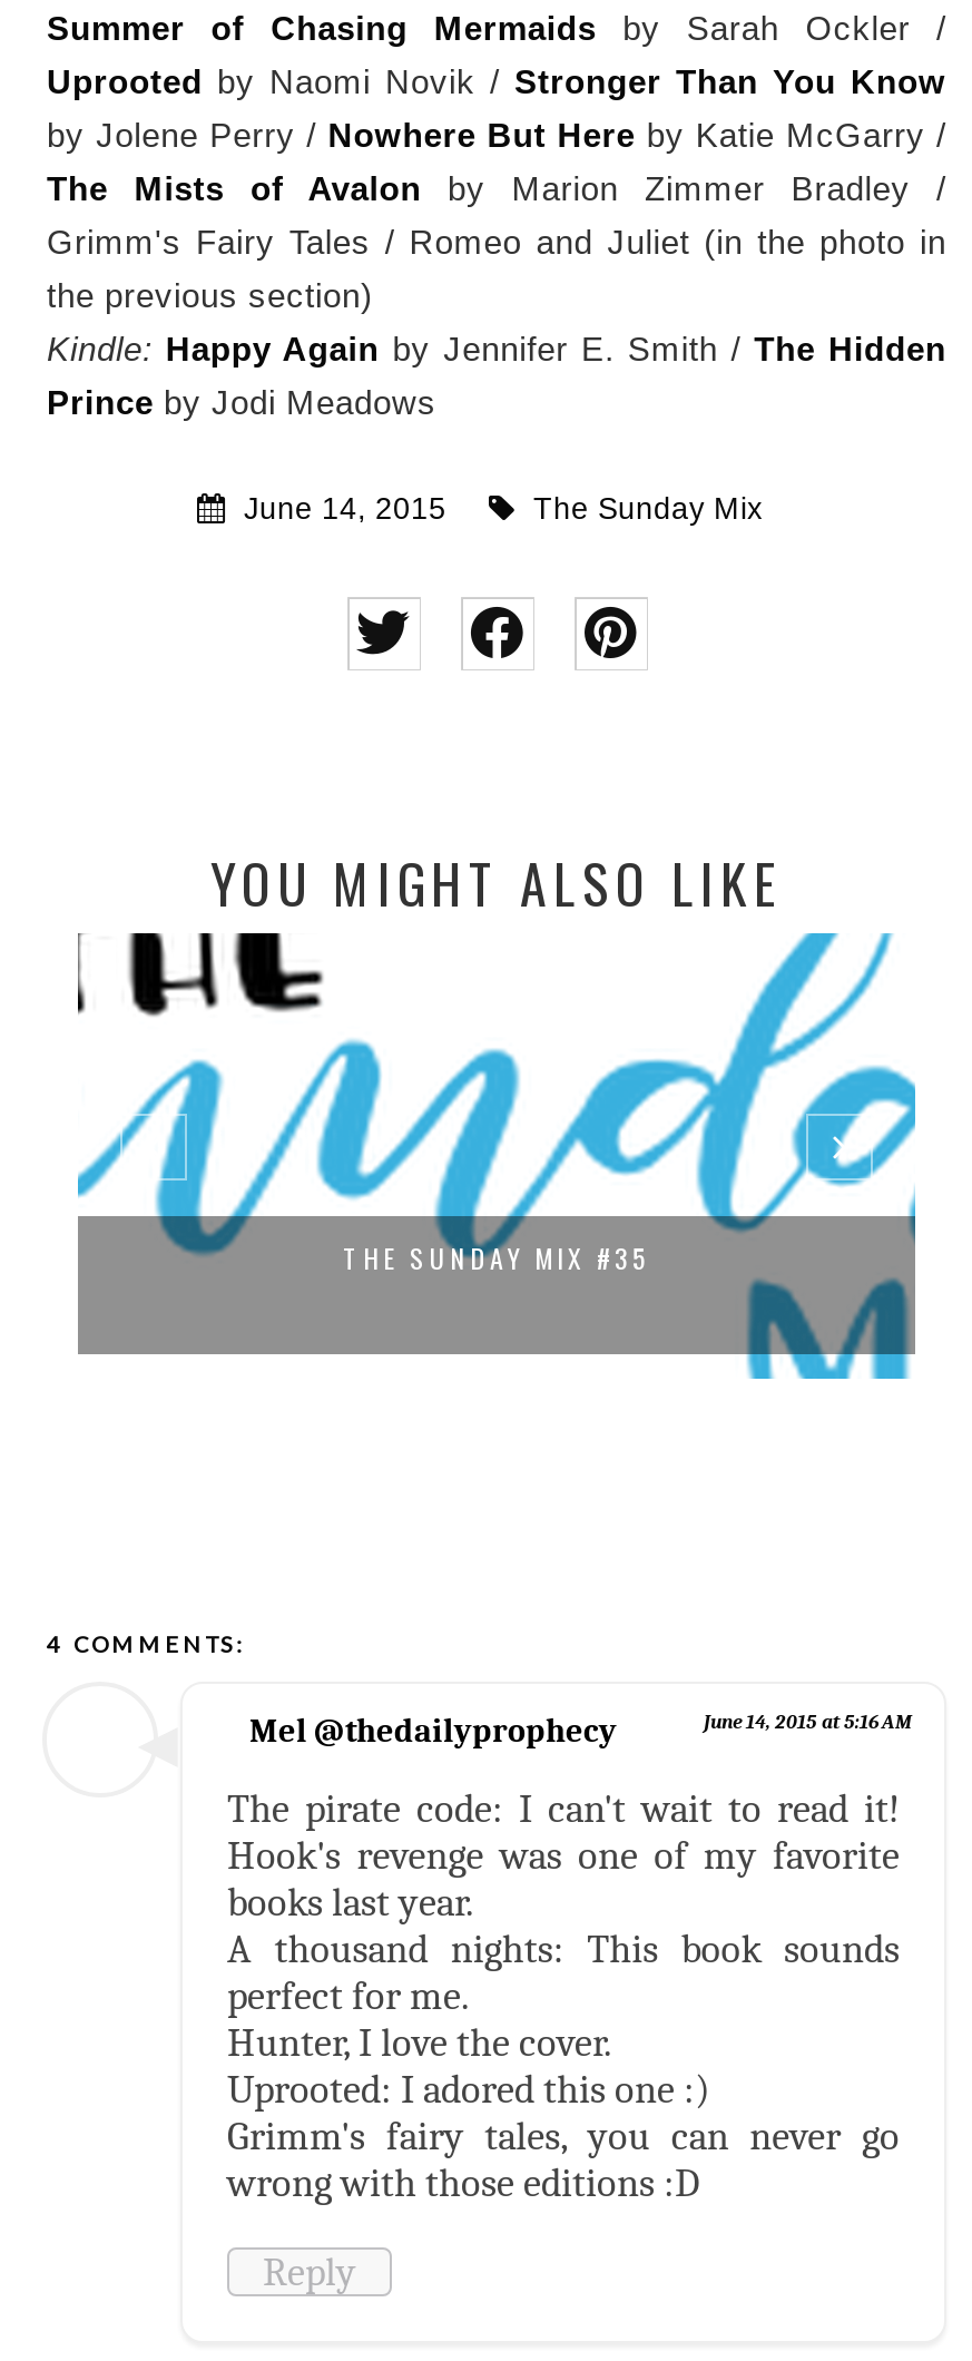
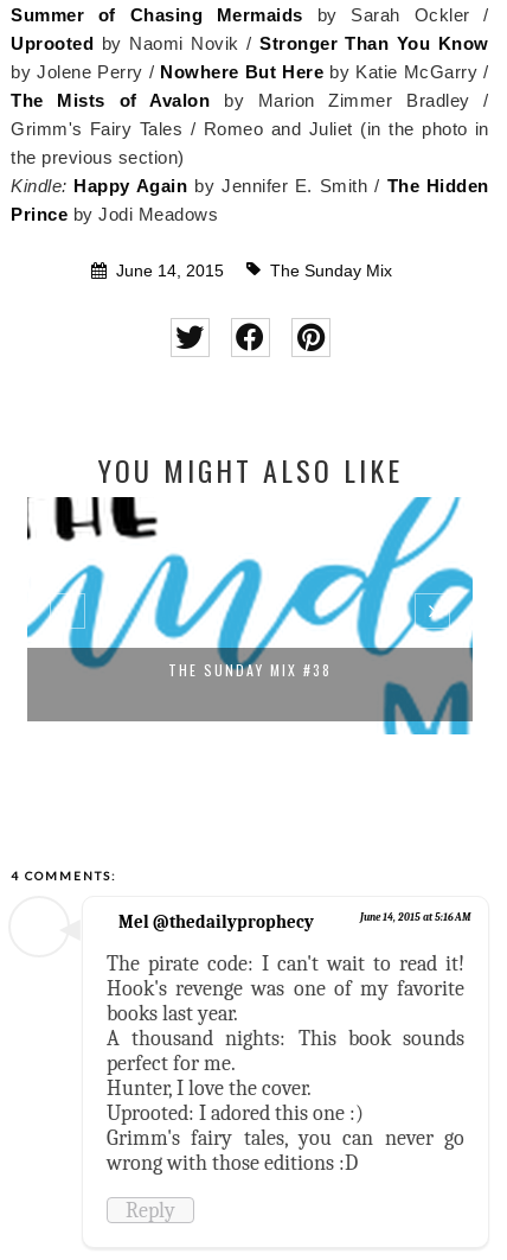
[343,1238,650,1276] THE SUNDAY MIX #35 -> [168,659,332,679] THE SUNDAY MIX #38

